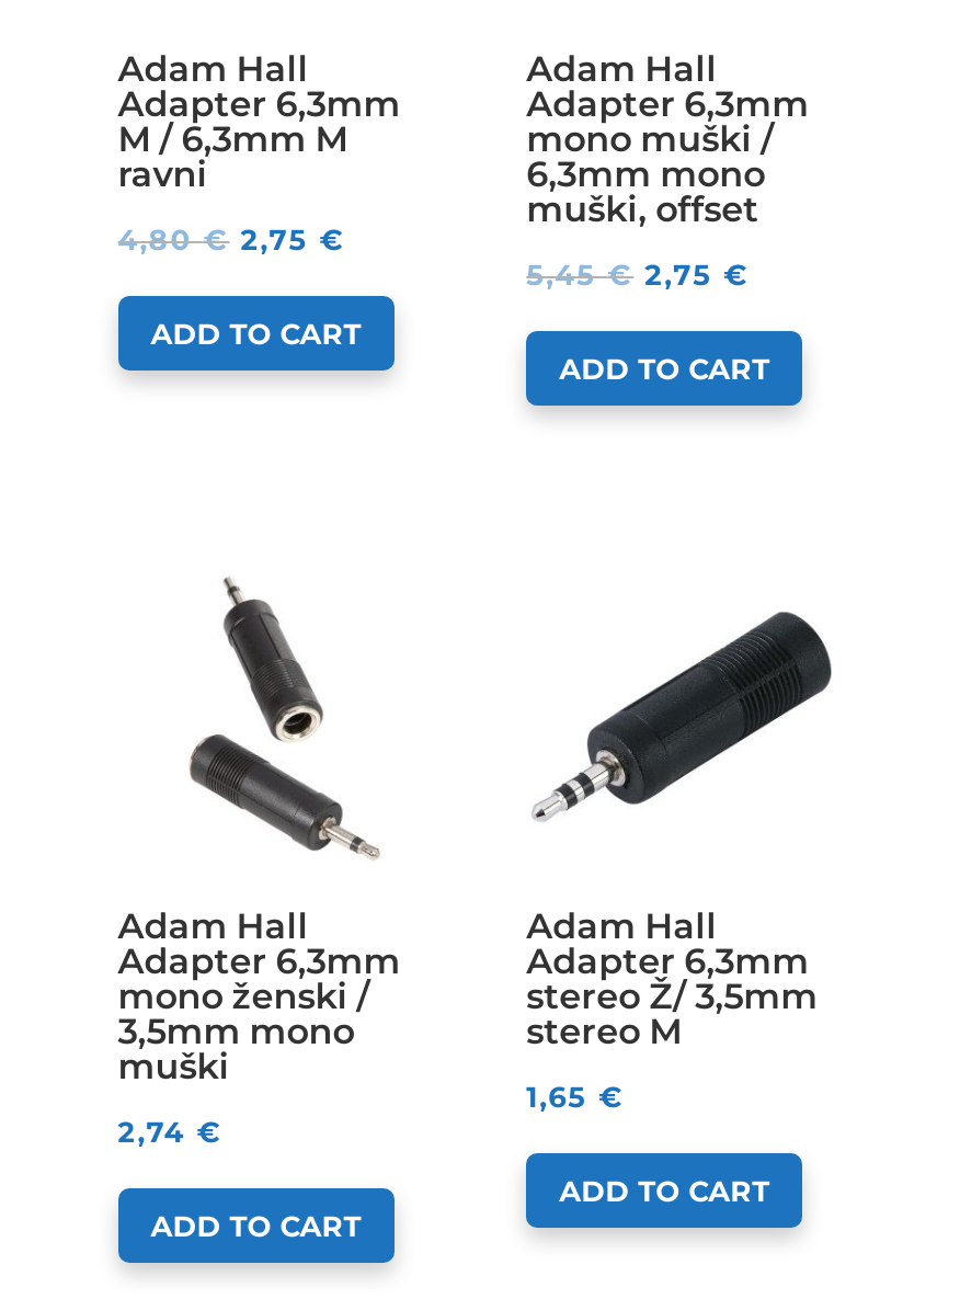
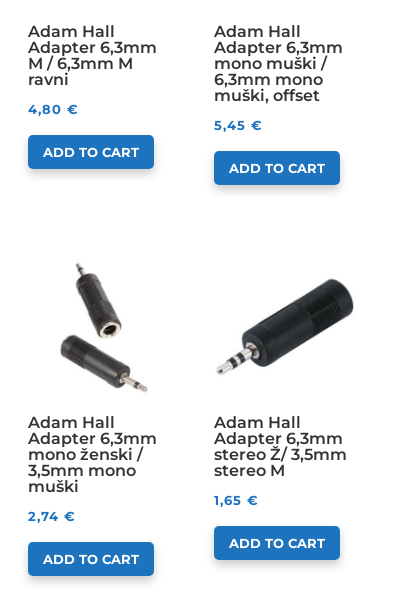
[118,222,346,257] 4,80€ 2,75 € -> [28,101,79,117] 4,80 €
[526,257,750,292] 5,45€ 2,75 € -> [214,117,263,133] 5,45 €

